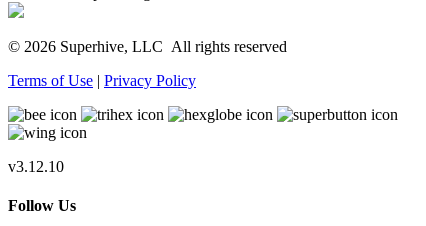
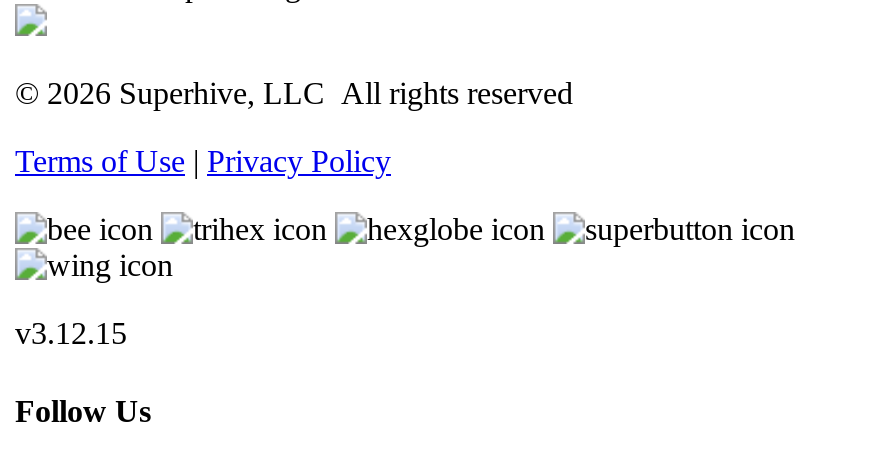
[8,158,64,175] v3.12.10 -> [15,316,127,350] v3.12.15

